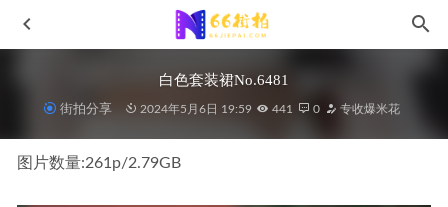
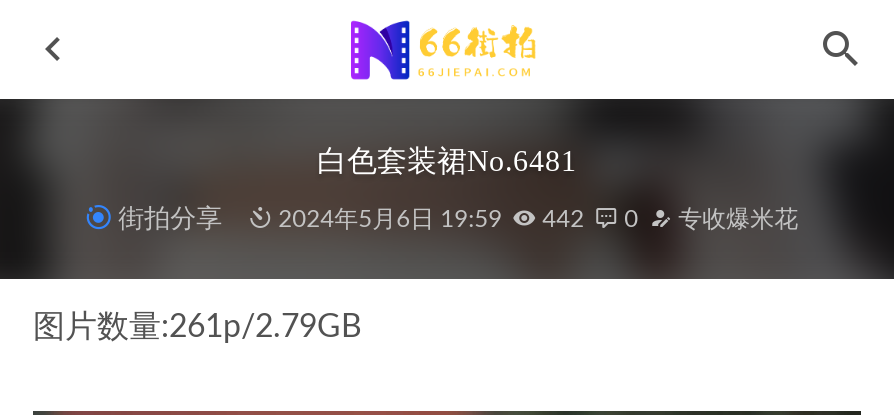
[137,102,400,114] 2024年5月6日 19:59 441 0 专收爆米花 -> [272,206,798,230] 2024年5月6日 19:59 442 0 专收爆米花

